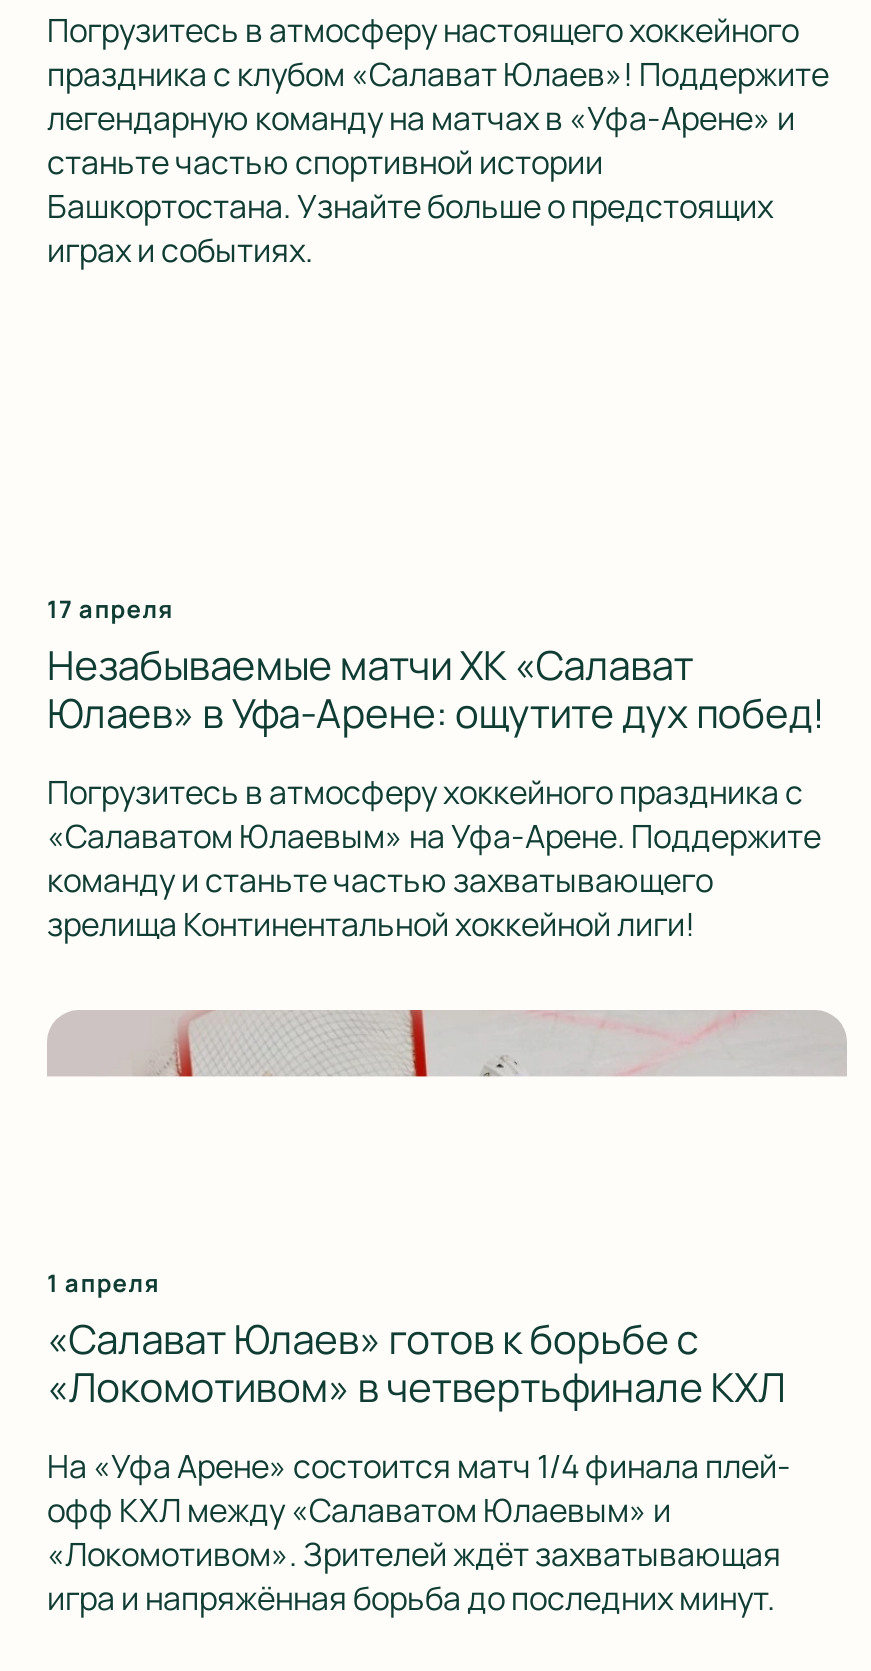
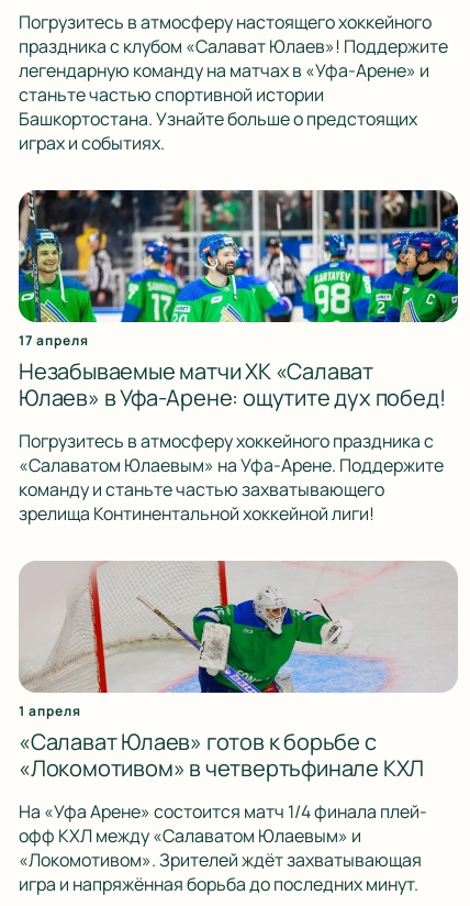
none -> [18,189,459,323] [image]
none -> [19,597,458,694] [image]

